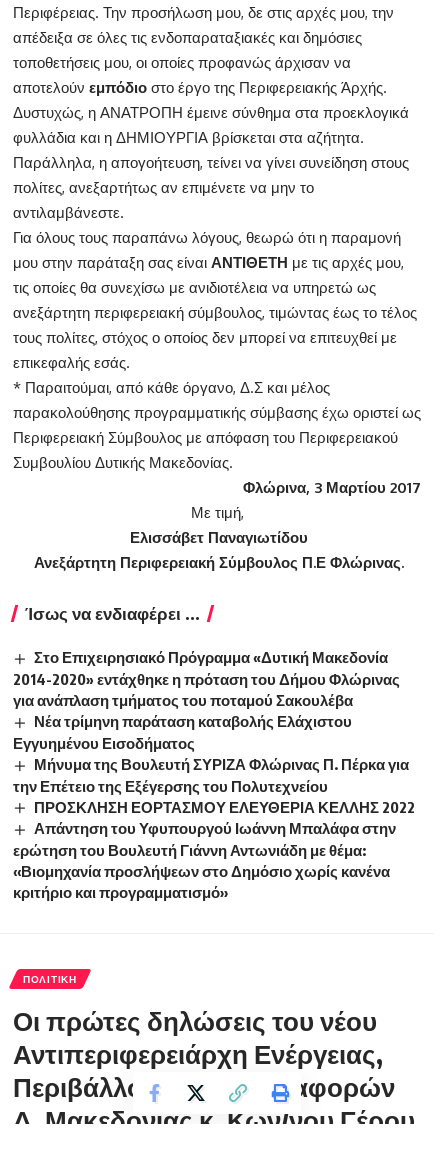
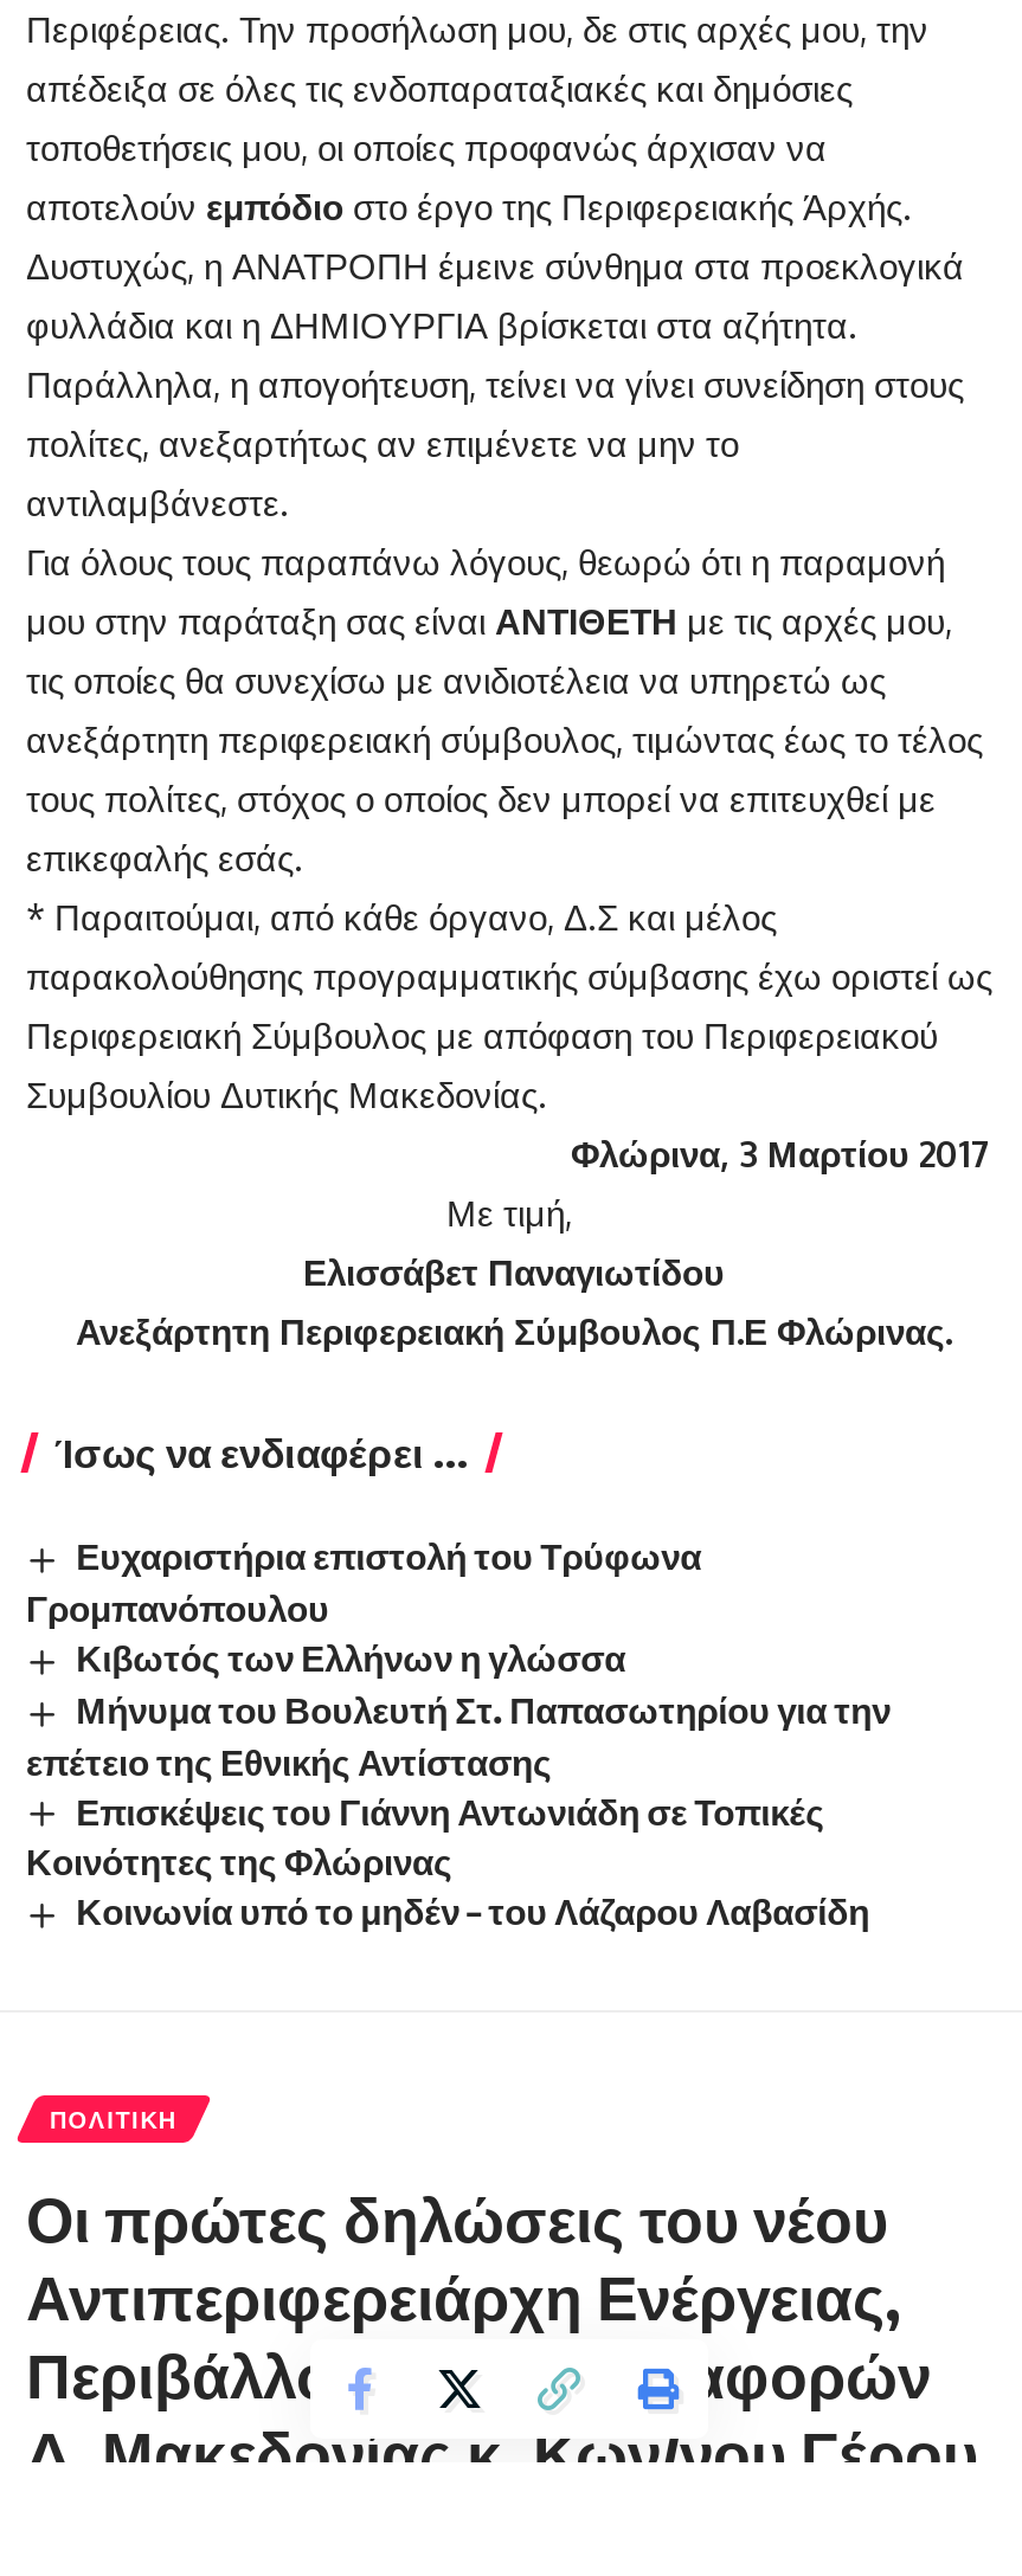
[13,648,415,901] Στο Επιχειρησιακό Πρόγραμμα «Δυτική Μακεδονία | 2014-2020» εντάχθηκε η πρόταση του Δήμου Φλώρινας | για ανάπλαση τμήματος του ποταμού Σακουλέβα | Νέα τρίμηνη παράταση καταβολής Ελάχιστου | Εγγυημένου Εισοδήματος | Μήνυμα της Βουλευτή ΣΥΡΙΖΑ Φλώρινας Π. Πέρκα για | την Επέτειο της Εξέγερσης του Πολυτεχνείου | ΠΡΟΣΚΛΗΣΗ ΕΟΡΤΑΣΜΟΥ ΕΛΕΥΘΕΡΙΑ ΚΕΛΛΗΣ 2022 | Απάντηση του Υφυπουργού Ιωάννη Μπαλάφα στην | ερώτηση του Βουλευτή Γιάννη Αντωνιάδη με θέμα: | ‹‹Βιομηχανία προσλήψεων στο Δημόσιο χωρίς κανένα | κριτήριο και προγραμματισμό›› -> [26,1534,891,1933] Ευχαριστήρια επιστολή του Τρύφωνα | Γρομπανόπουλου | Κιβωτός των Ελλήνων η γλώσσα | Μήνυμα του Βουλευτή Στ. Παπασωτηρίου για την | επέτειο της Εθνικής Αντίστασης | Επισκέψεις του Γιάννη Αντωνιάδη σε Τοπικές | Κοινότητες της Φλώρινας | Κοινωνία υπό το μηδέν – του Λάζαρου Λαβασίδη

